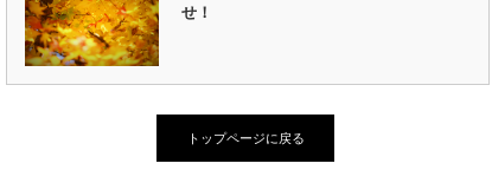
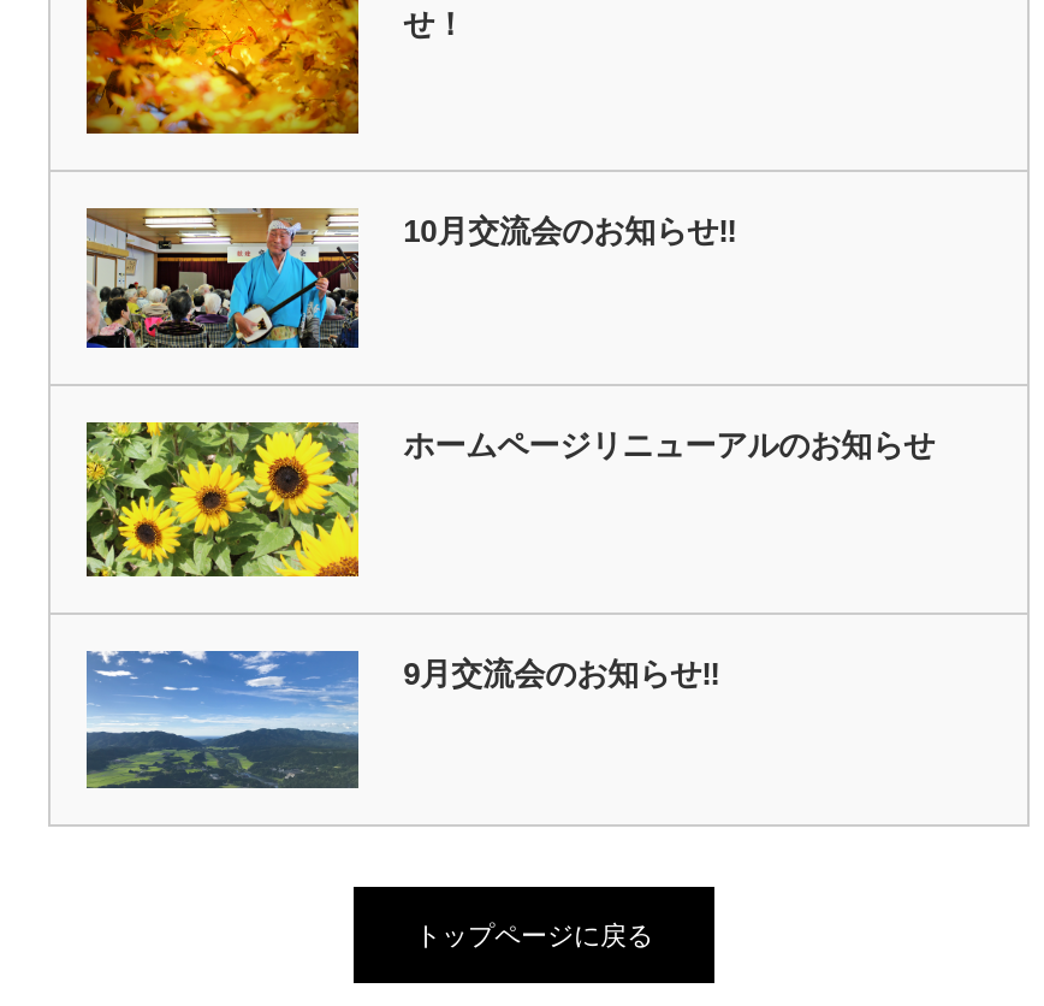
none -> [84,205,738,351] [image] | 10月交流会のお知らせ‼
none -> [84,419,935,580] [image] | ホームページリニューアルのお知らせ
none -> [84,647,721,792] [image] | 9月交流会のお知らせ‼

